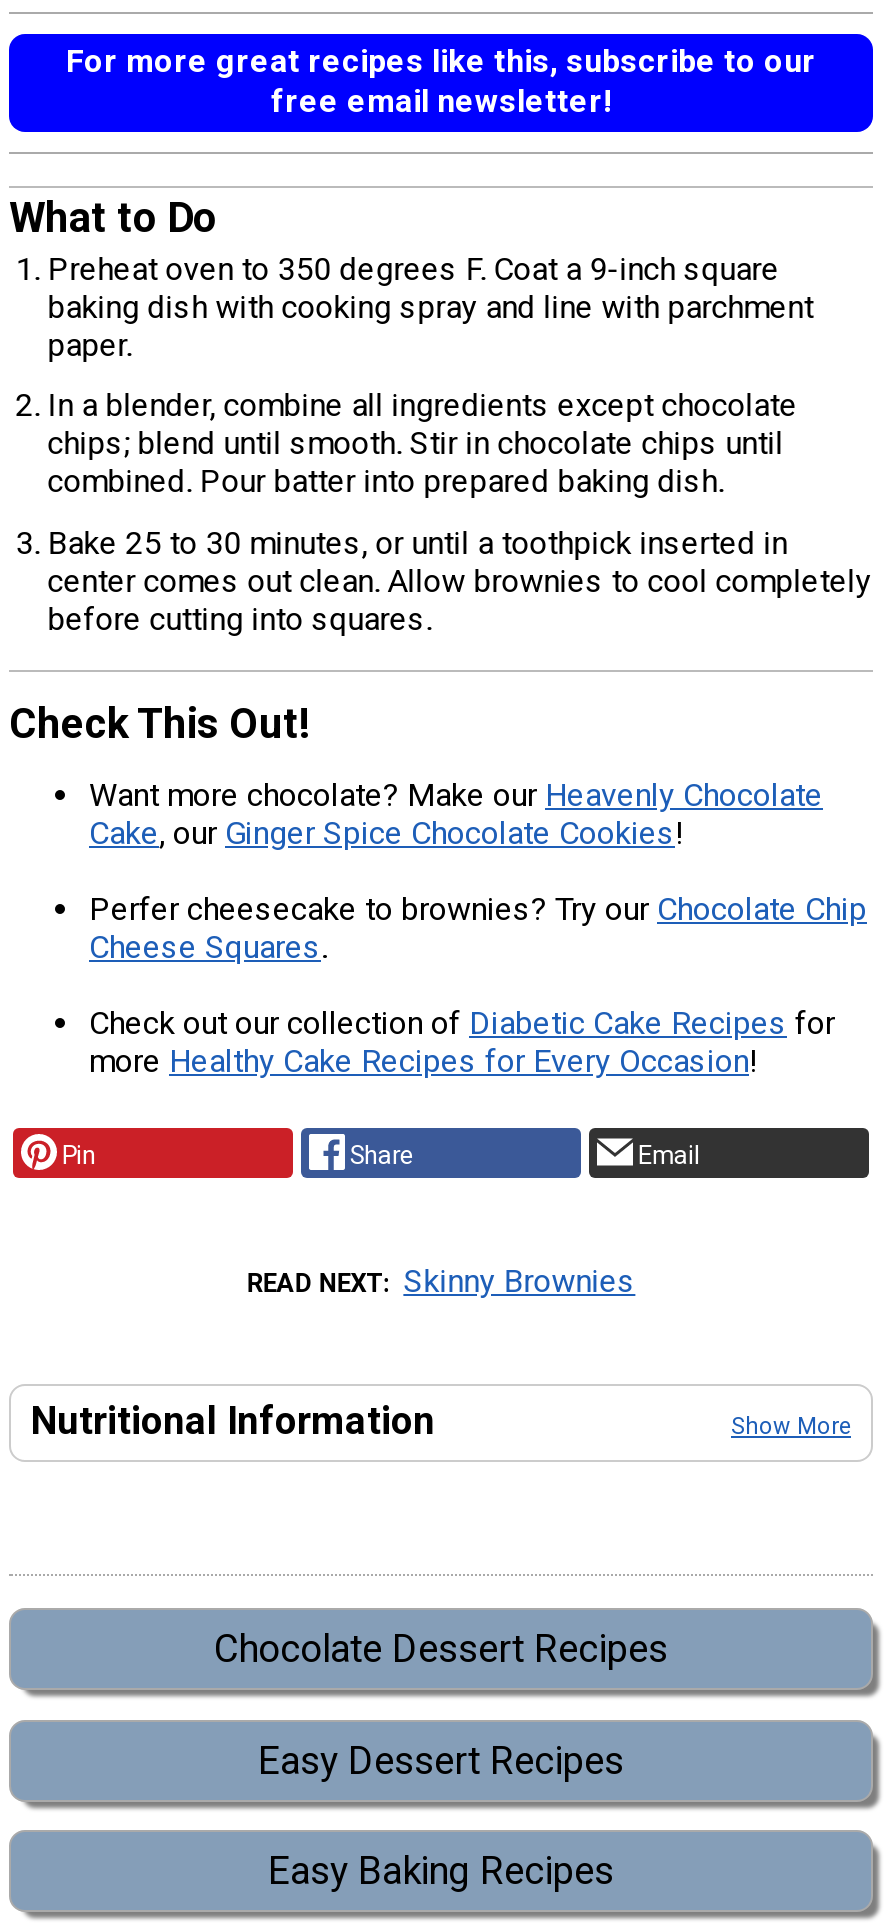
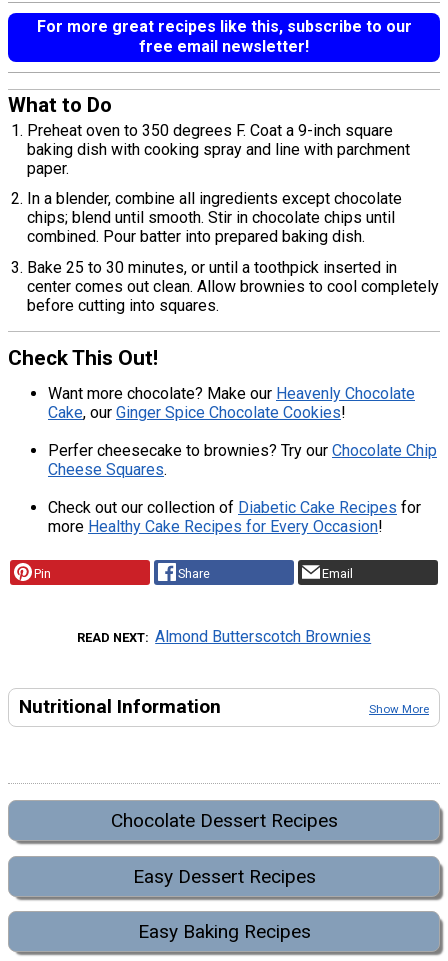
[403,1262,635,1300] Skinny Brownies -> [155,627,371,646] Almond Butterscotch Brownies

